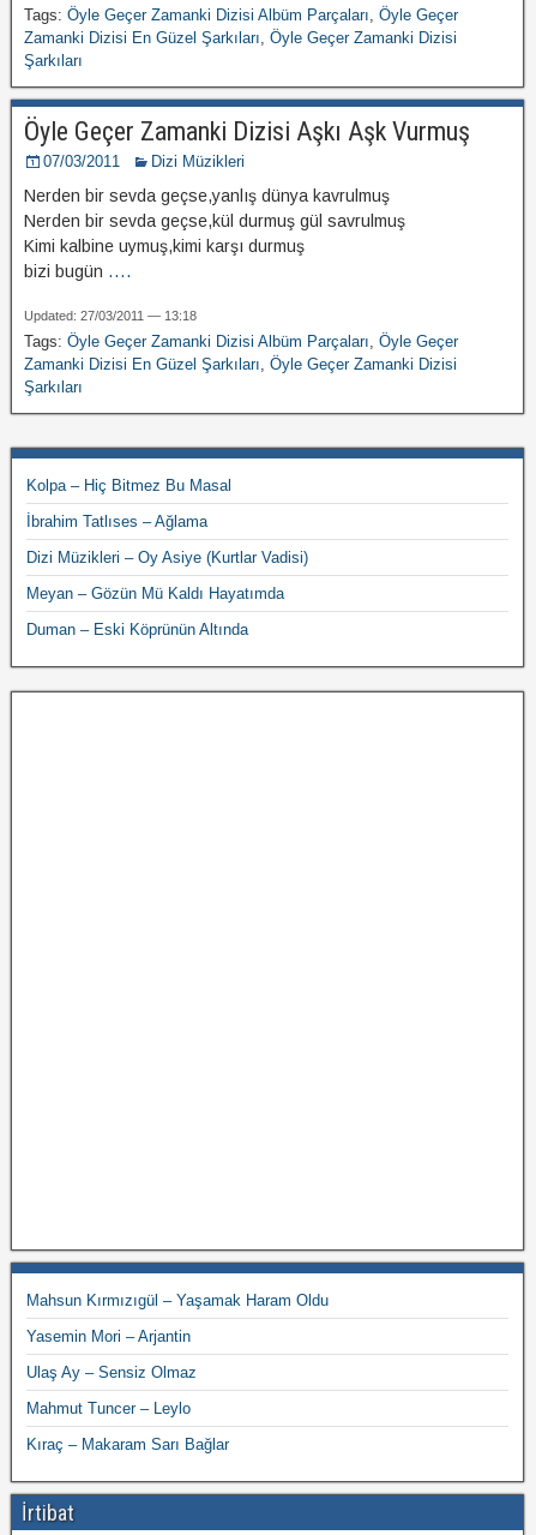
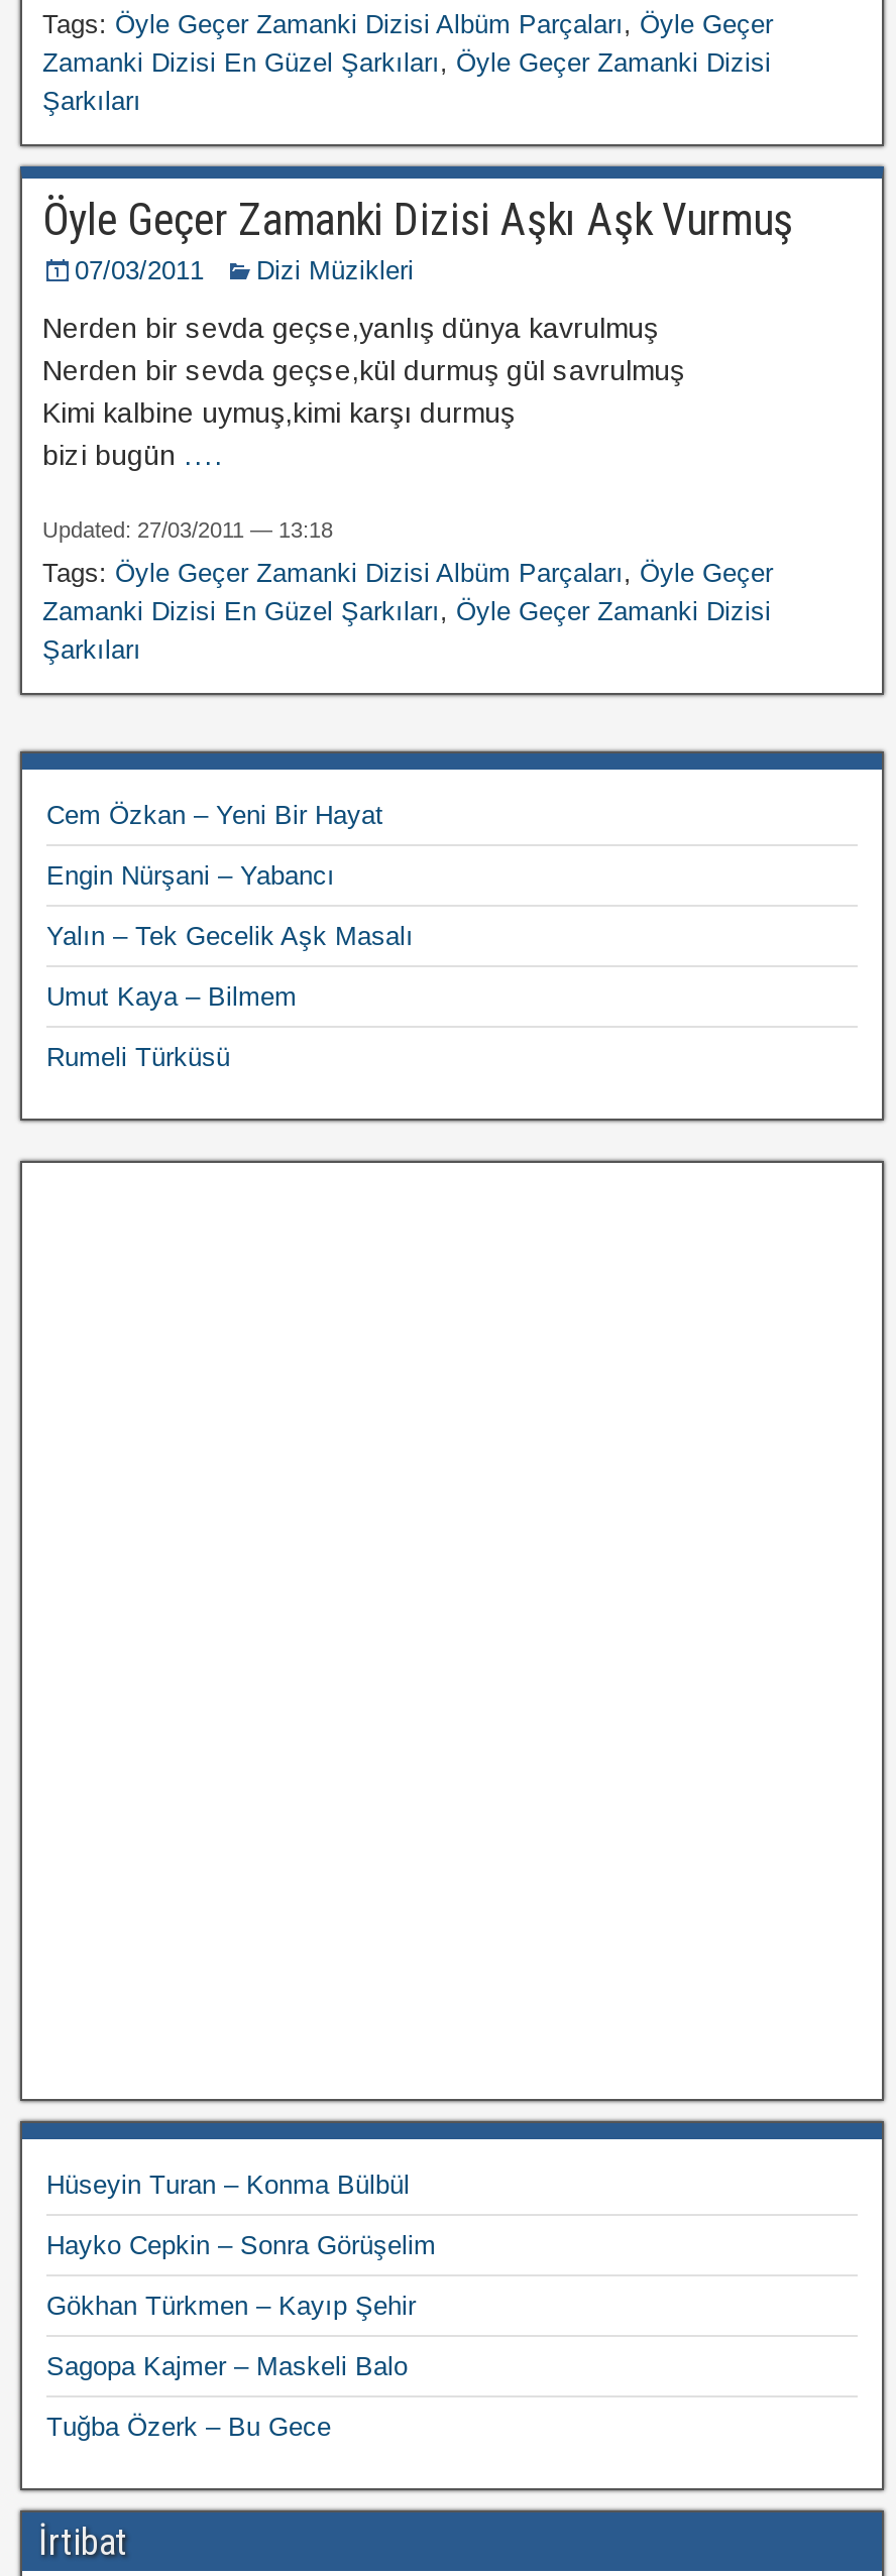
[26,476,231,494] Kolpa – Hiç Bitmez Bu Masal -> [46,800,383,830] Cem Özkan – Yeni Bir Hayat
[26,512,207,530] İbrahim Tatlıses – Ağlama -> [46,860,335,891] Engin Nürşani – Yabancı
[26,548,308,566] Dizi Müzikleri – Oy Asiye (Kurtlar Vadisi) -> [46,921,414,951] Yalın – Tek Gecelik Aşk Masalı
[26,584,284,602] Meyan – Gözün Mü Kaldı Hayatımda -> [46,981,297,1012] Umut Kaya – Bilmem
[26,620,248,638] Duman – Eski Köprünün Altında -> [46,1042,230,1072] Rumeli Türküsü
[26,1291,329,1309] Mahsun Kırmızıgül – Yaşamak Haram Oldu -> [46,2170,410,2200] Hüseyin Turan – Konma Bülbül
[26,1327,191,1345] Yasemin Mori – Arjantin -> [46,2230,436,2260] Hayko Cepkin – Sonra Görüşelim
[26,1363,197,1381] Ulaş Ay – Sensiz Olmaz -> [46,2291,416,2321] Gökhan Türkmen – Kayıp Şehir
[26,1399,191,1417] Mahmut Tuncer – Leylo -> [46,2351,408,2381] Sagopa Kajmer – Maskeli Balo
[26,1435,229,1453] Kıraç – Makaram Sarı Bağlar -> [46,2412,331,2442] Tuğba Özerk – Bu Gece

